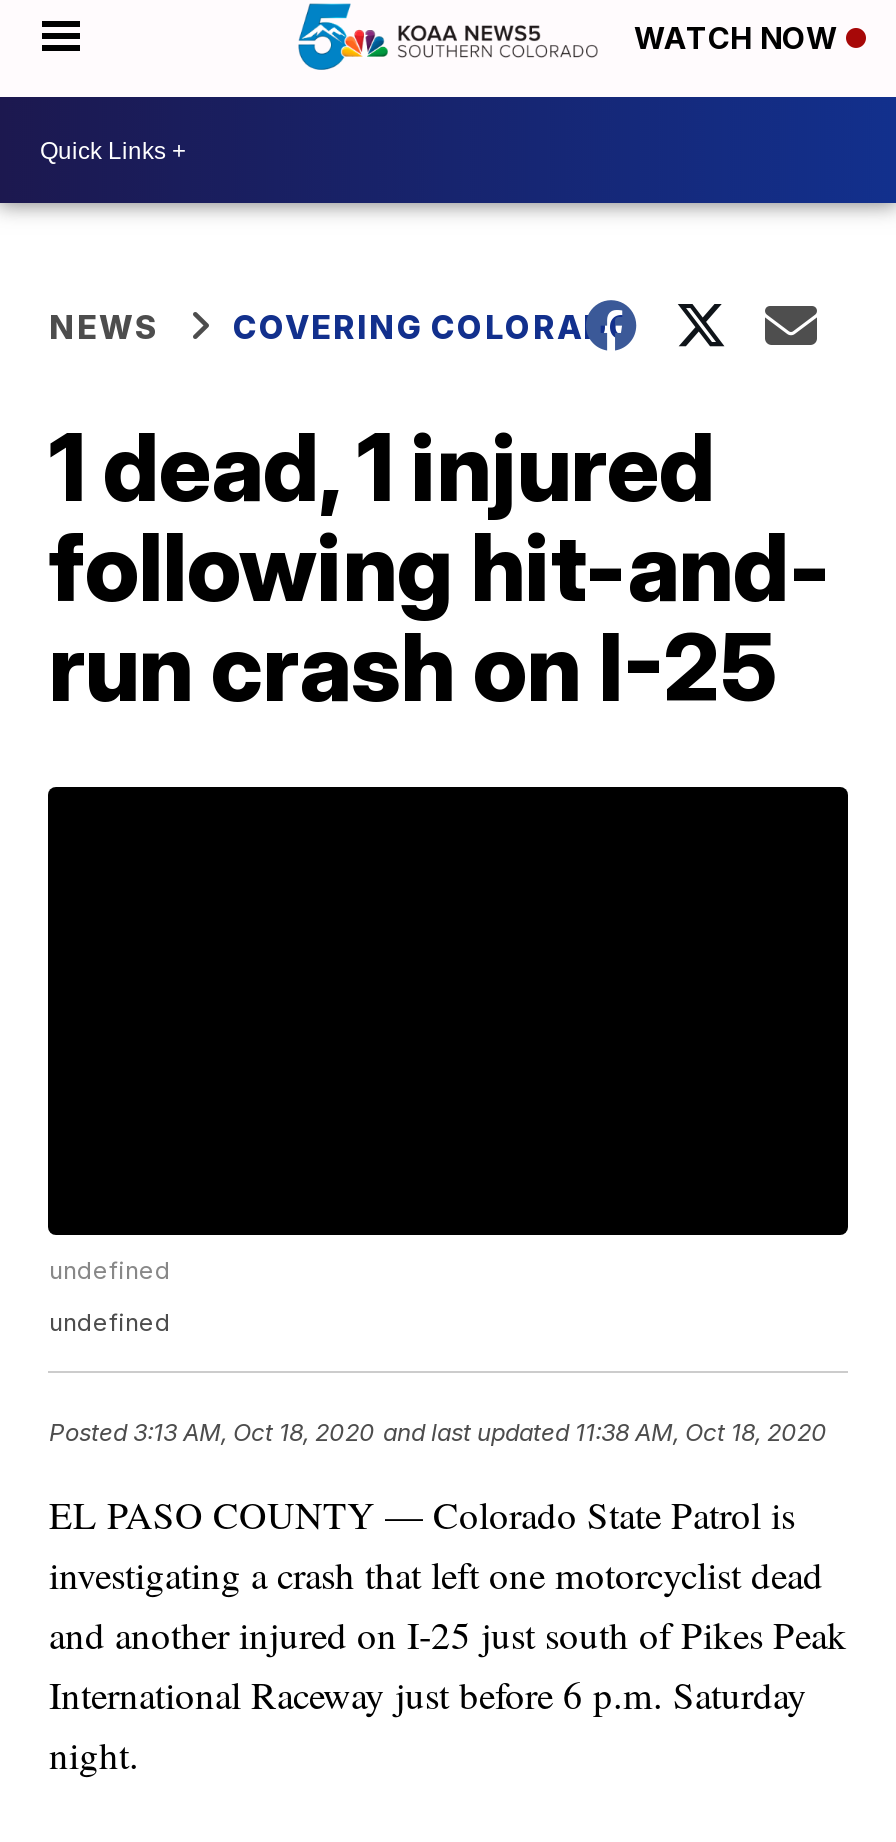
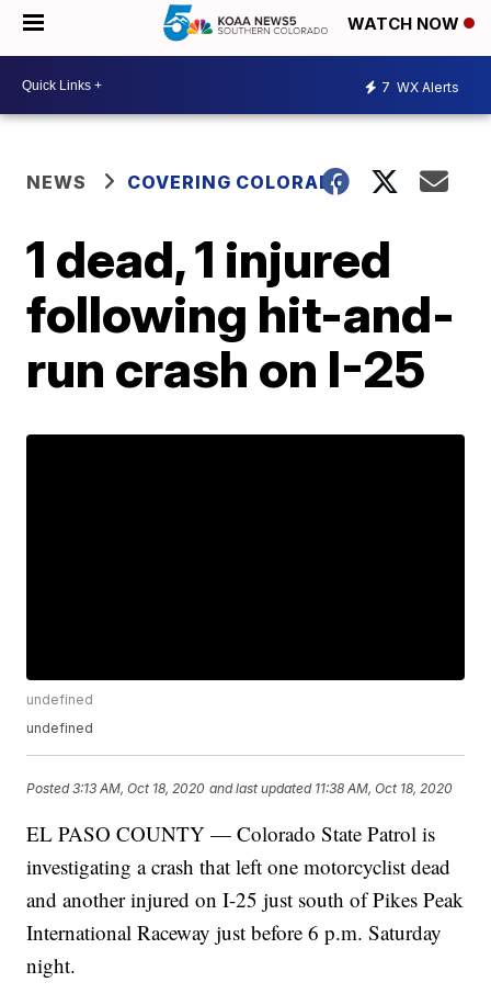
none -> [381,78,459,95] 7 WX Alerts

